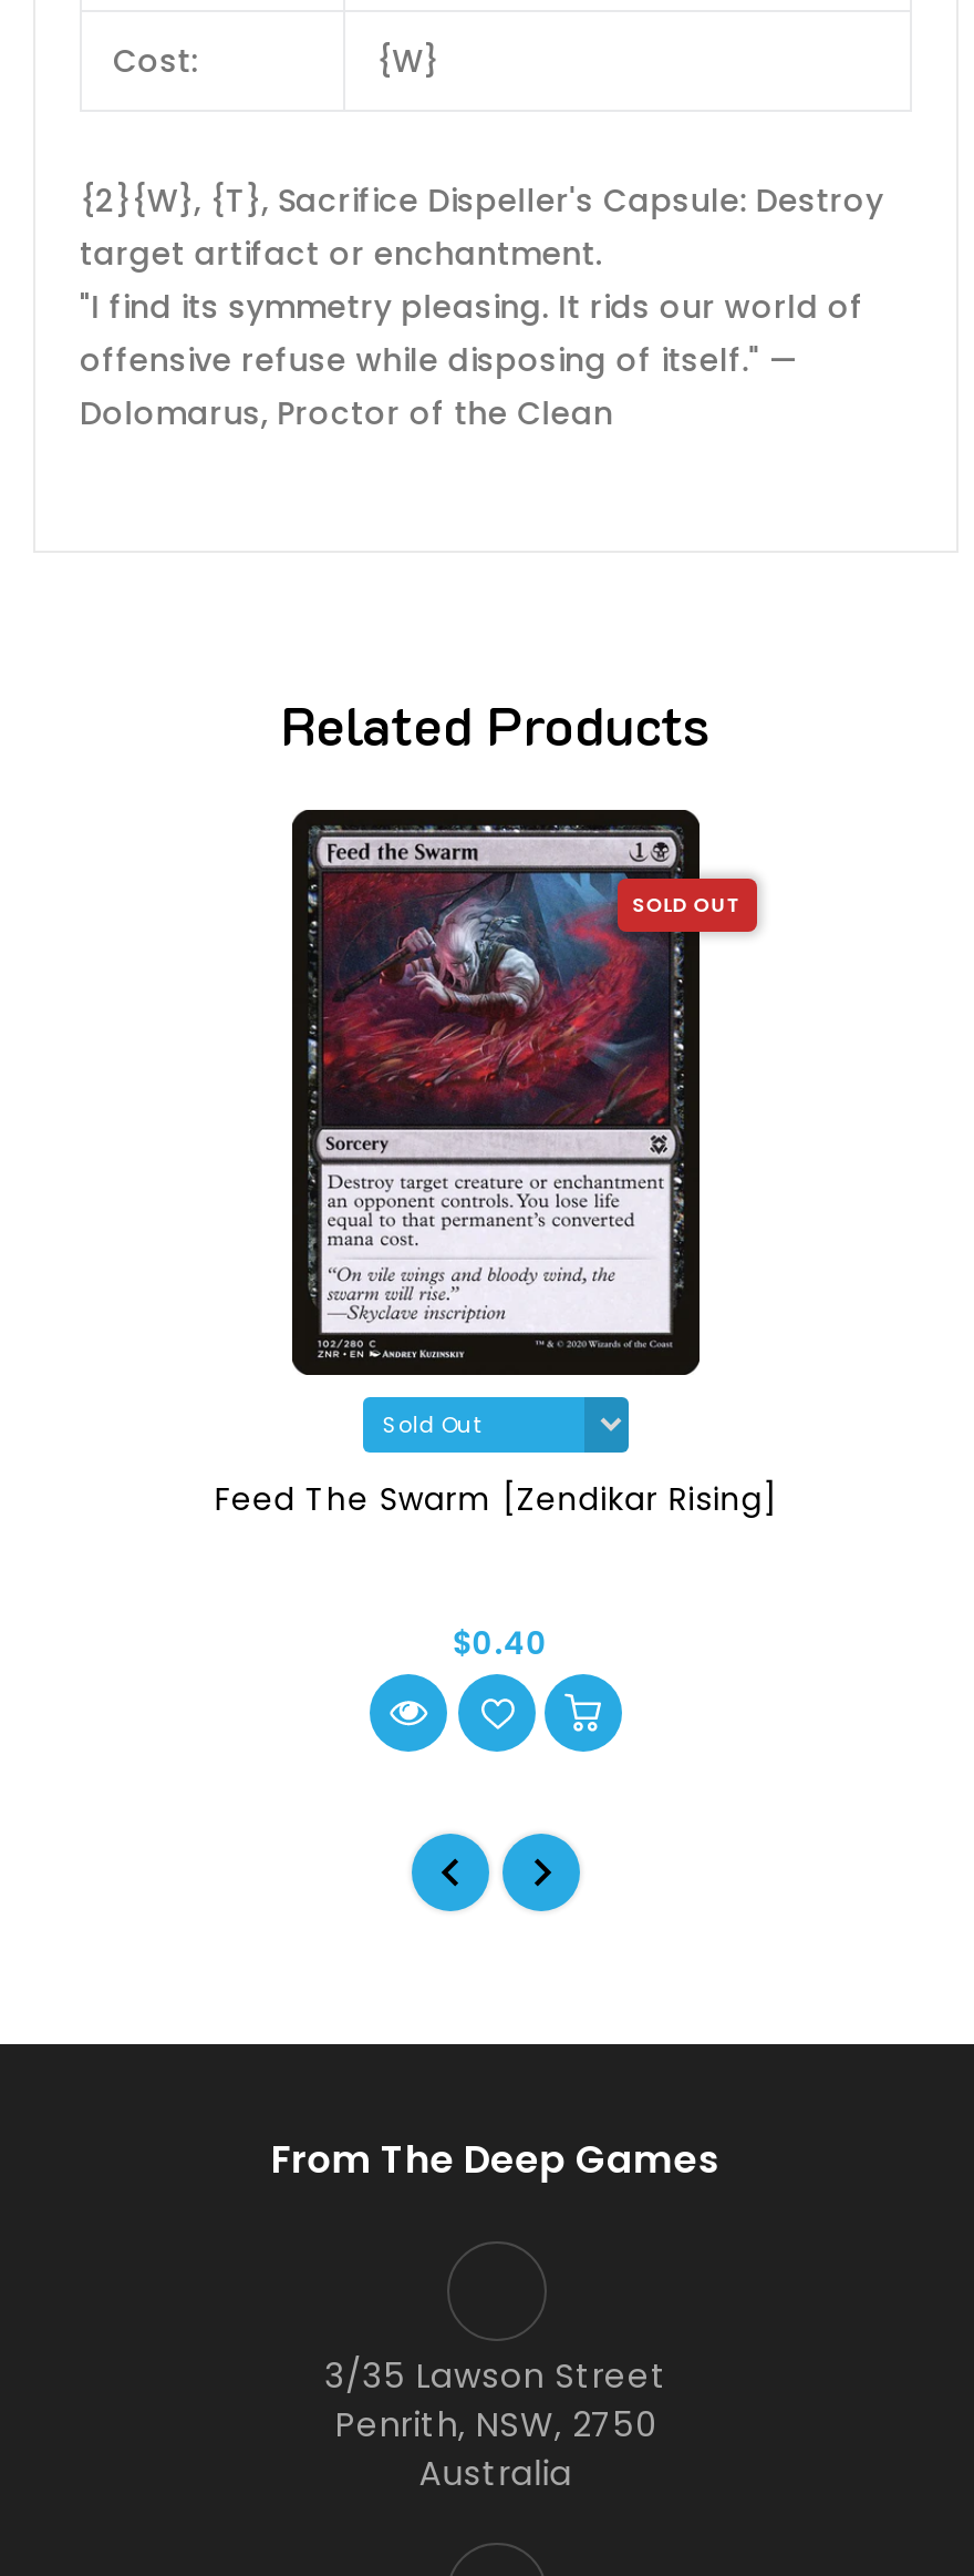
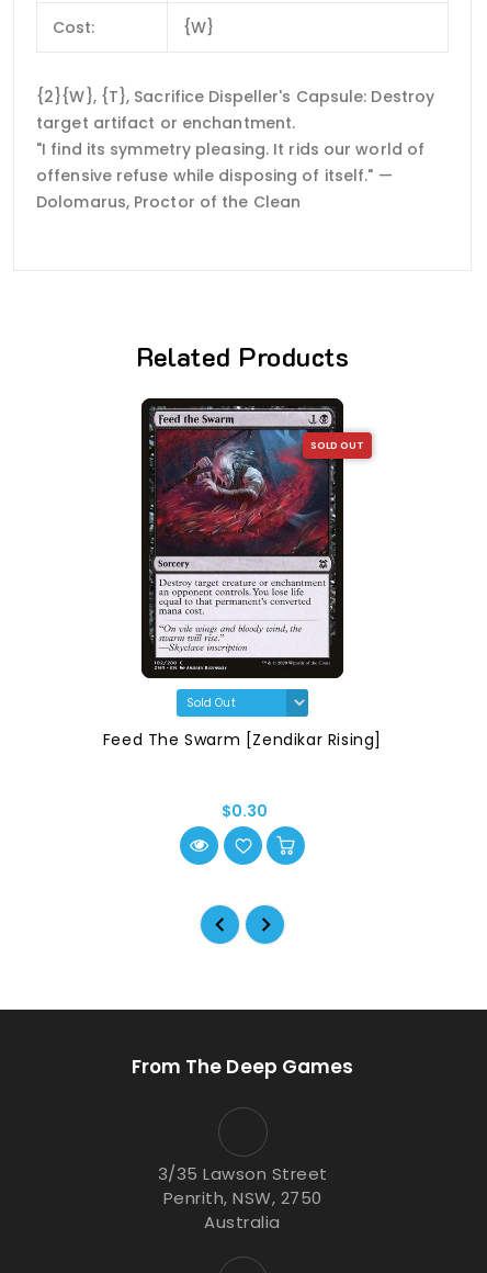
[452,1621,549,1665] $0.40 -> [221,800,268,822] $0.30

